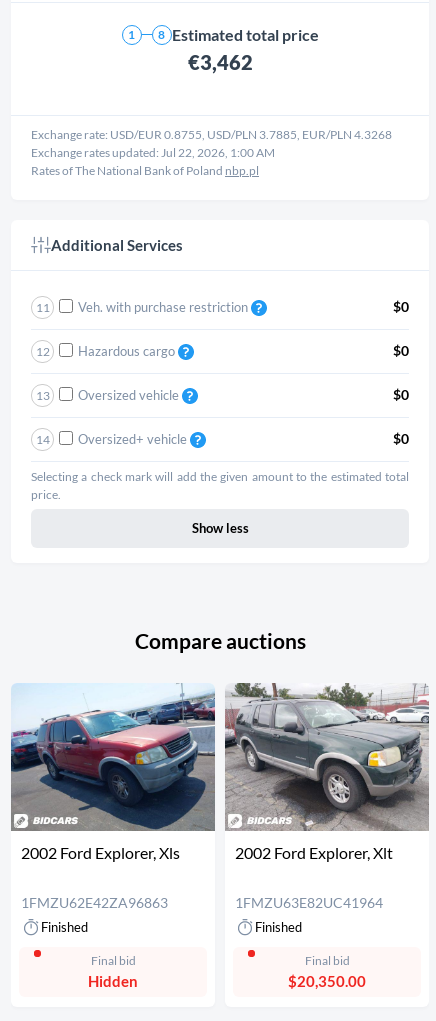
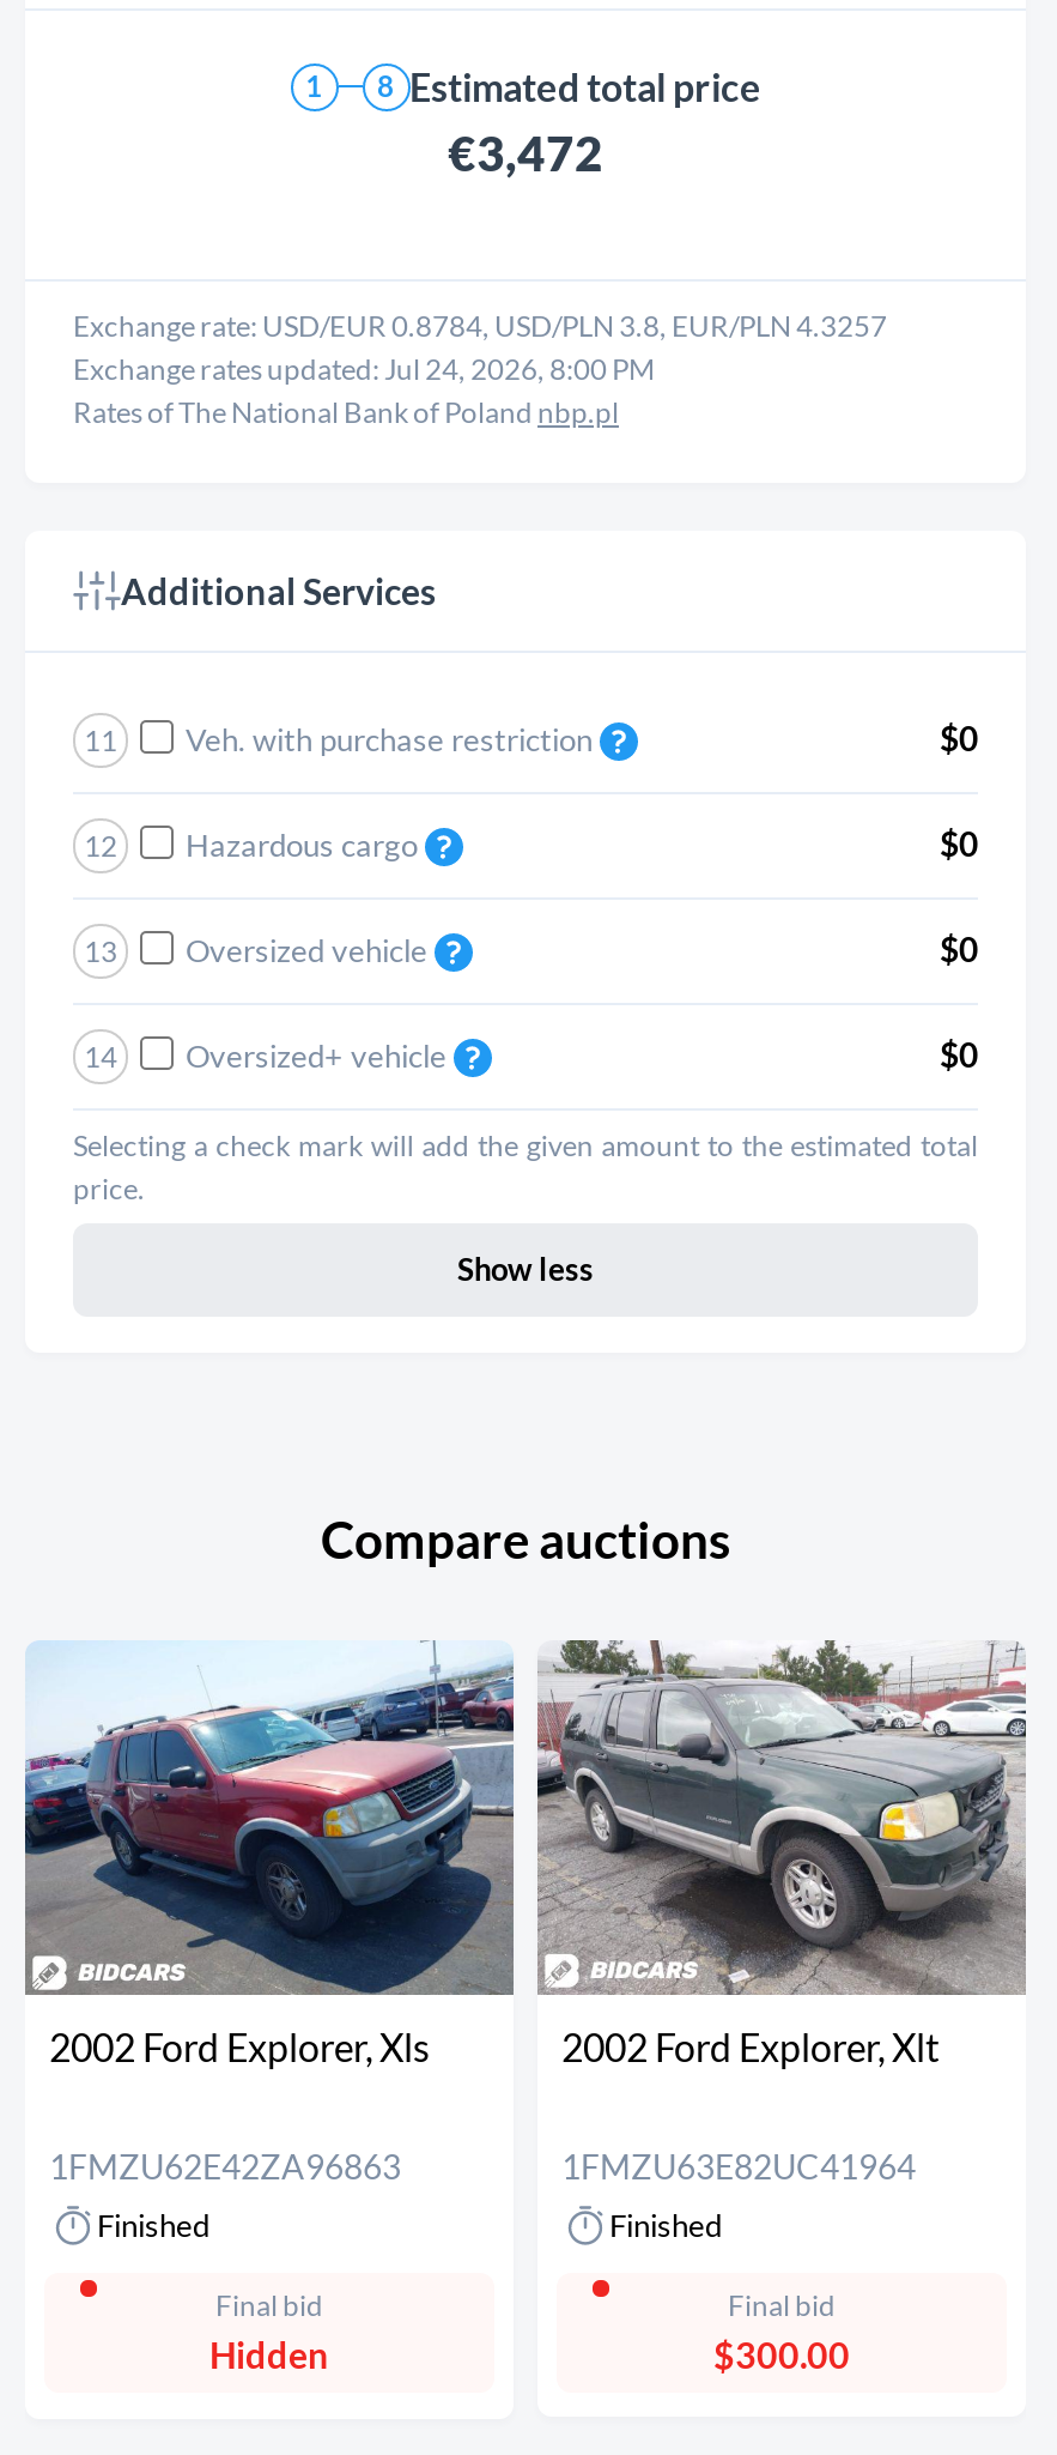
[187,50,252,74] €3,462 -> [448,122,603,180] €3,472
[31,127,392,142] Exchange rate: USD/EUR 0.8755, USD/PLN 3.7885, EUR/PLN 4.3268 -> [73,307,887,343] Exchange rate: USD/EUR 0.8784, USD/PLN 3.8, EUR/PLN 4.3257
[31,145,275,160] Exchange rates updated: Jul 22, 2026, 1:00 AM -> [73,350,655,386] Exchange rates updated: Jul 24, 2026, 8:00 PM
[288,972,366,990] $20,350.00 -> [713,2333,850,2376] $300.00

